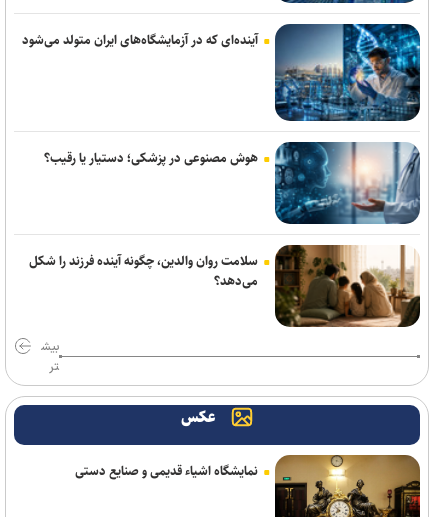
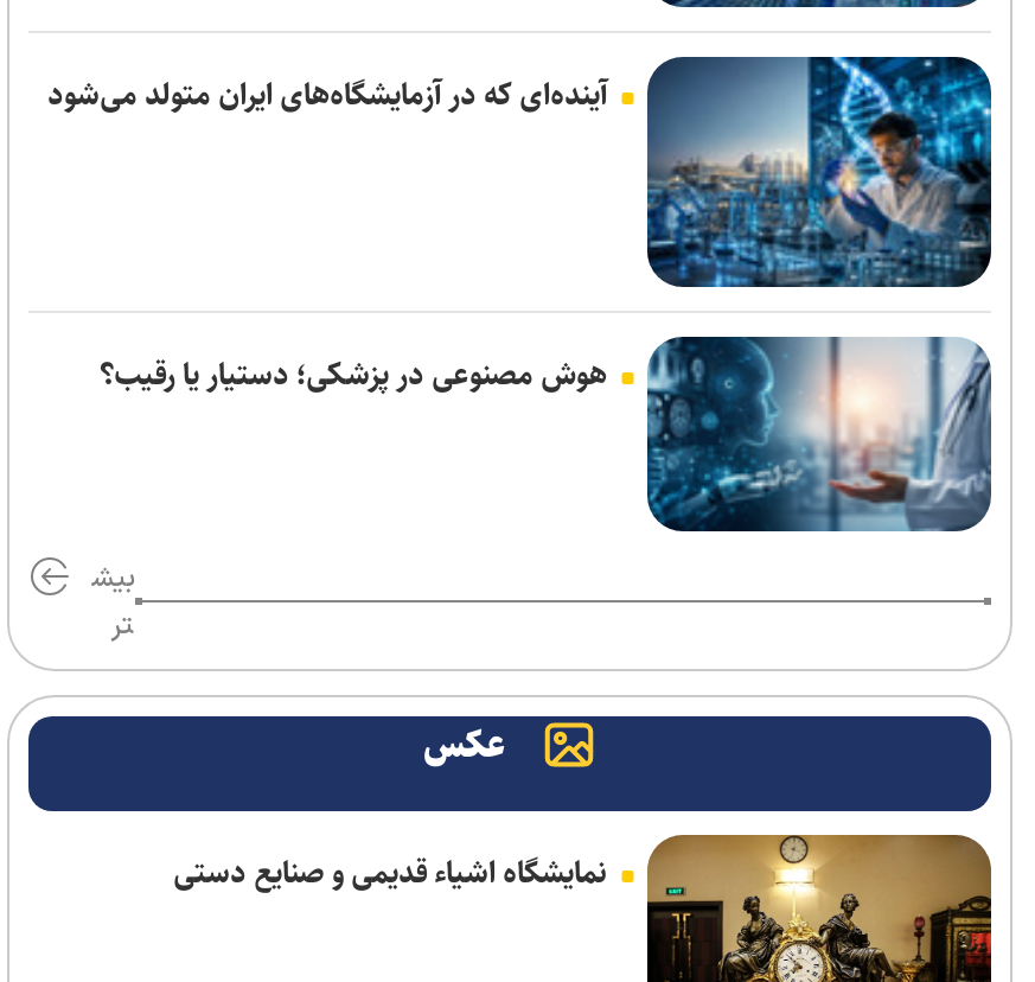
[29,244,421,328] [image] | سلامت روان والدین، چگونه آینده فرزند را شکل | می‌دهد؟ -> none

